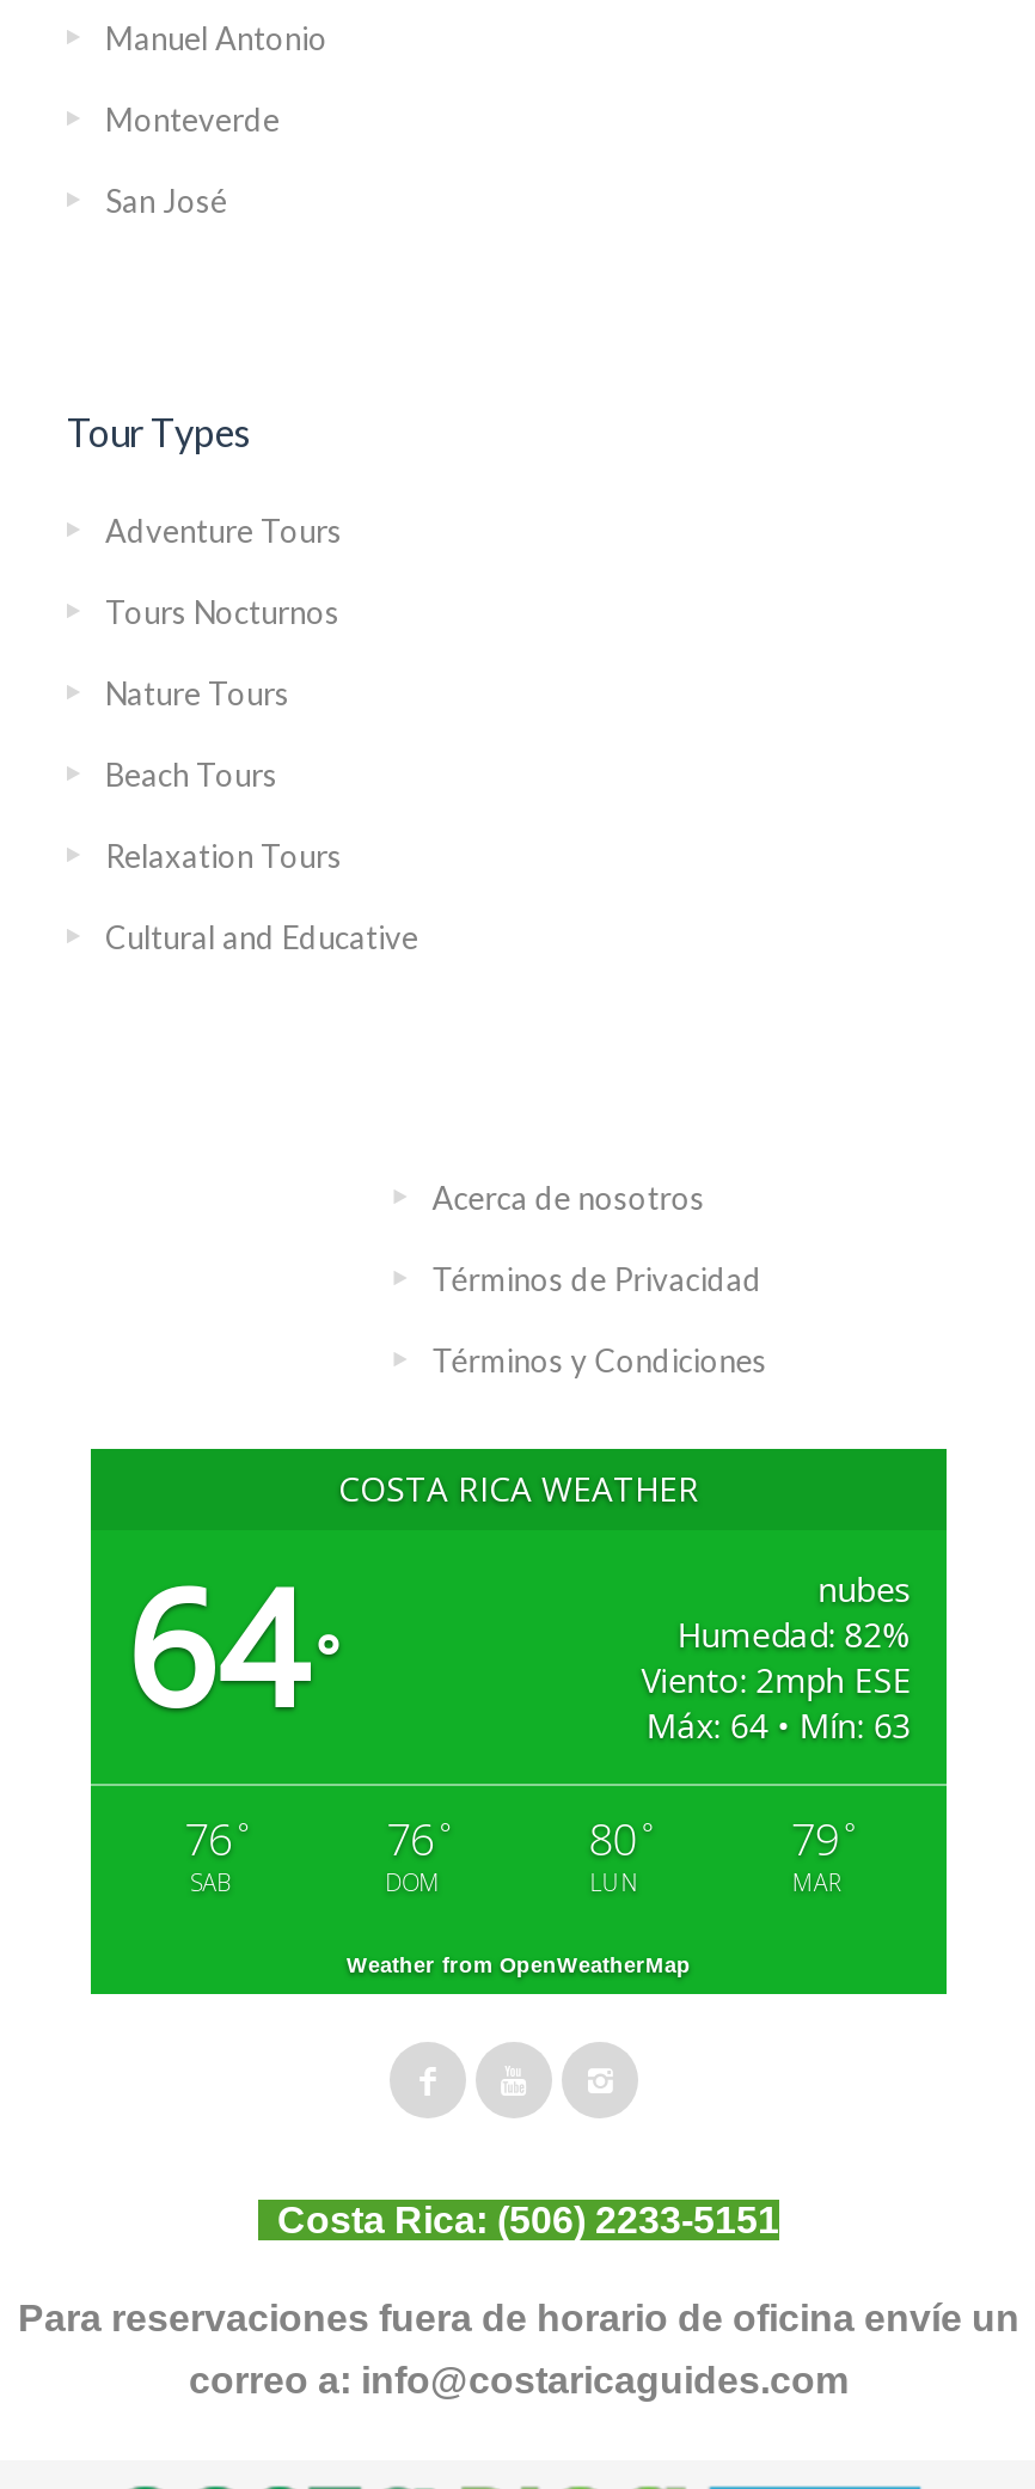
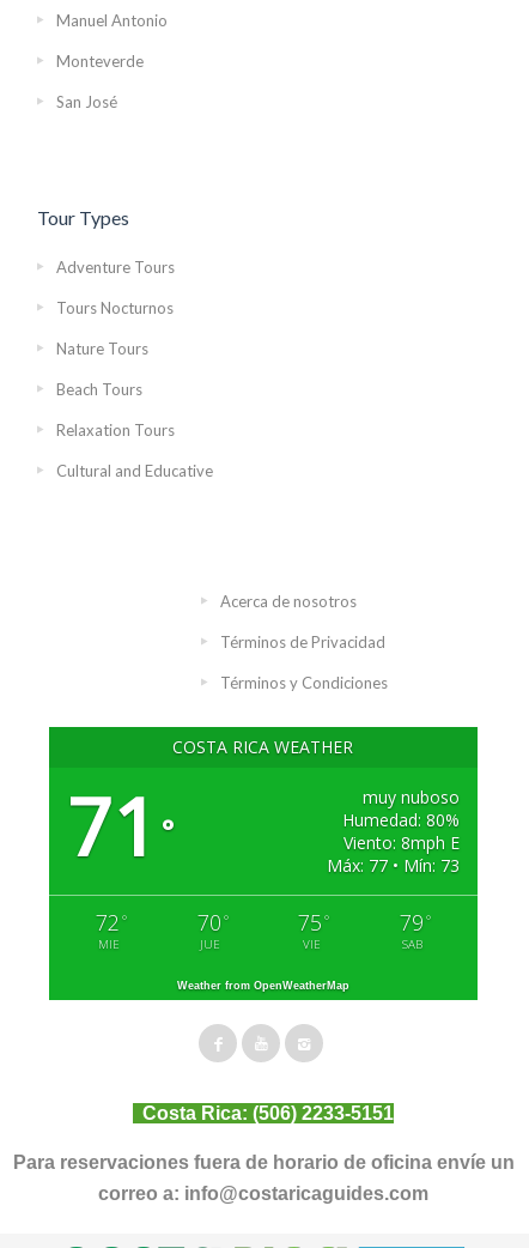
[126,1538,911,1753] 64 ° | nubes | Humedad: 82% | Viento: 2mph ESE | Máx: 64 • Mín: 63 -> [67,771,460,879] 71 ° | muy nuboso | Humedad: 80% | Viento: 8mph E | Máx: 77 • Mín: 73
[184,1810,246,1899] 76 ° | SAB -> [96,908,127,952] 72 ° | MIE
[385,1810,449,1899] 76 ° | DOM -> [197,908,228,952] 70 ° | JUE
[588,1810,651,1899] 80 ° | LUN -> [298,908,329,952] 75 ° | VIE
[792,1868,842,1899] MAR -> [402,937,423,952] SAB

